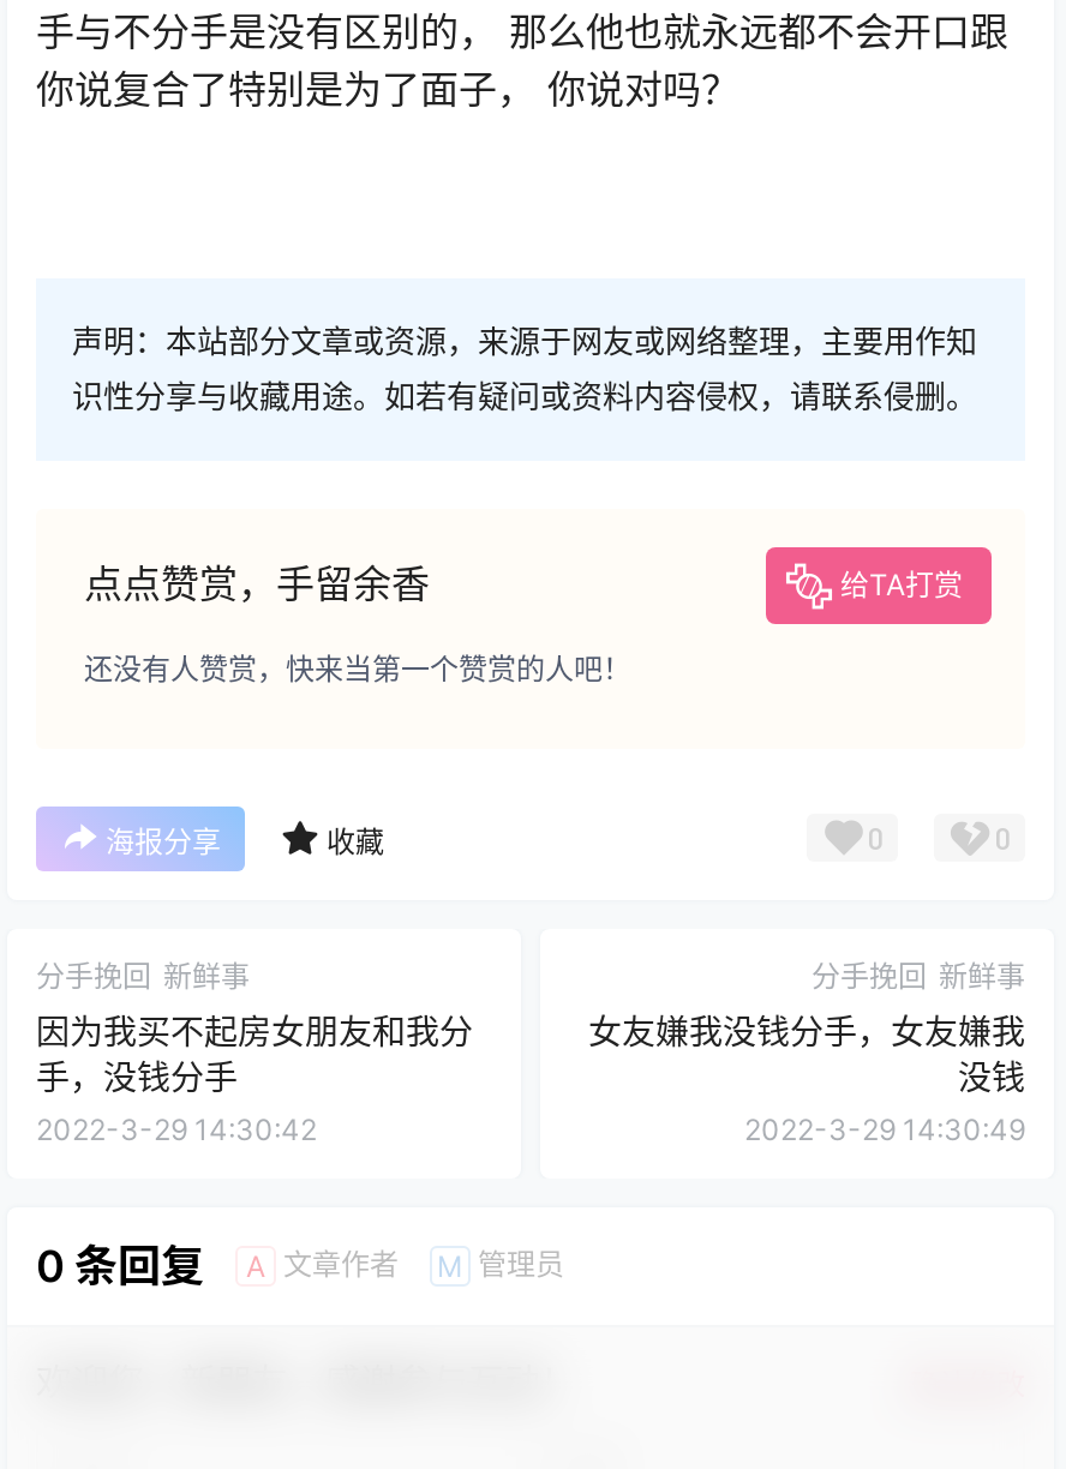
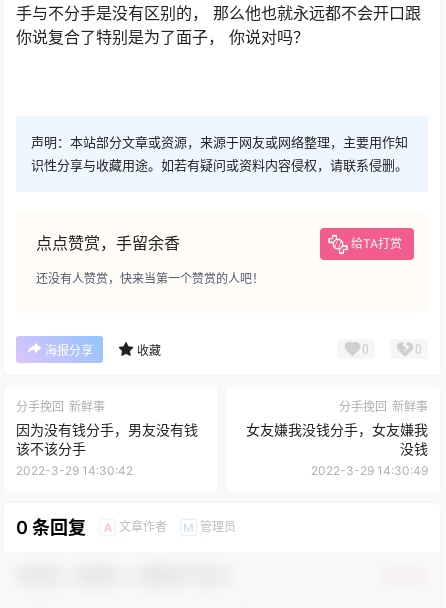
[36,1010,473,1096] 因为我买不起房女朋友和我分 | 手，没钱分手 -> [16,421,198,457] 因为没有钱分手，男友没有钱 | 该不该分手

